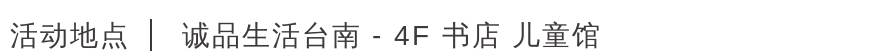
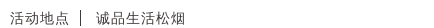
[182,19,602,51] 诚品生活台南 - 4F 书店 儿童馆 -> [96,10,186,26] 诚品生活松烟

